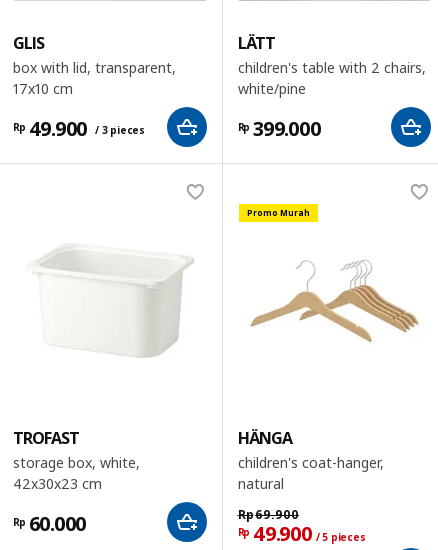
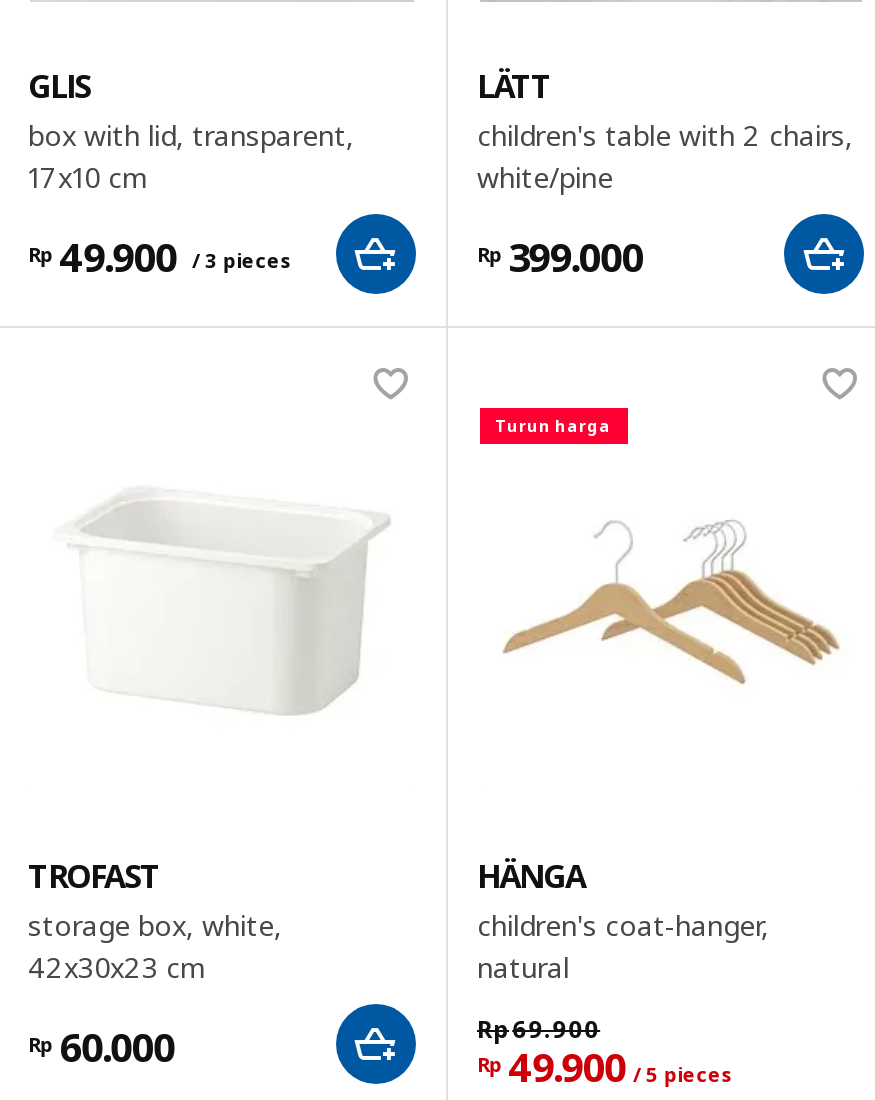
[246,207,309,218] Promo Murah -> [495,414,611,436] Turun harga

